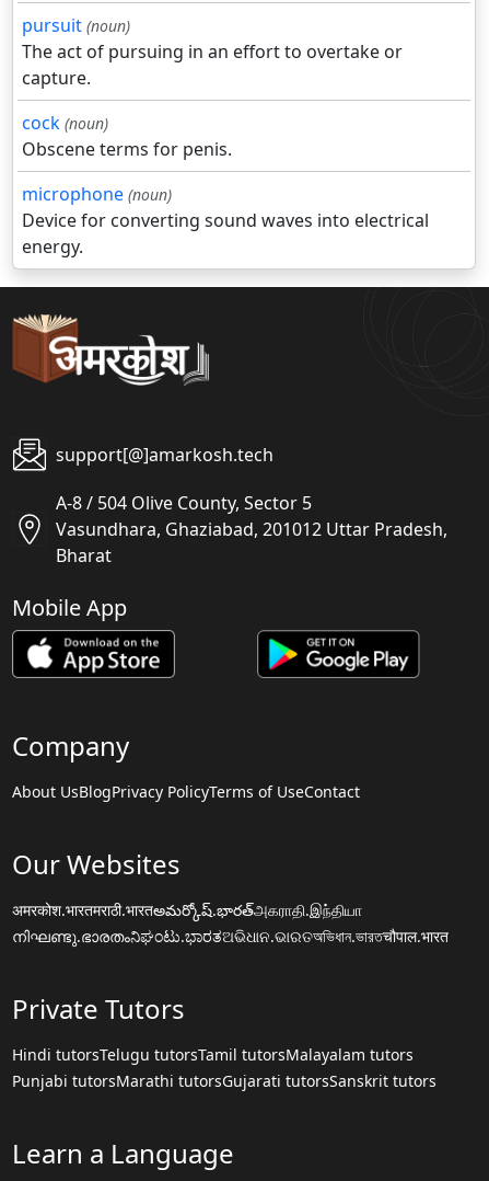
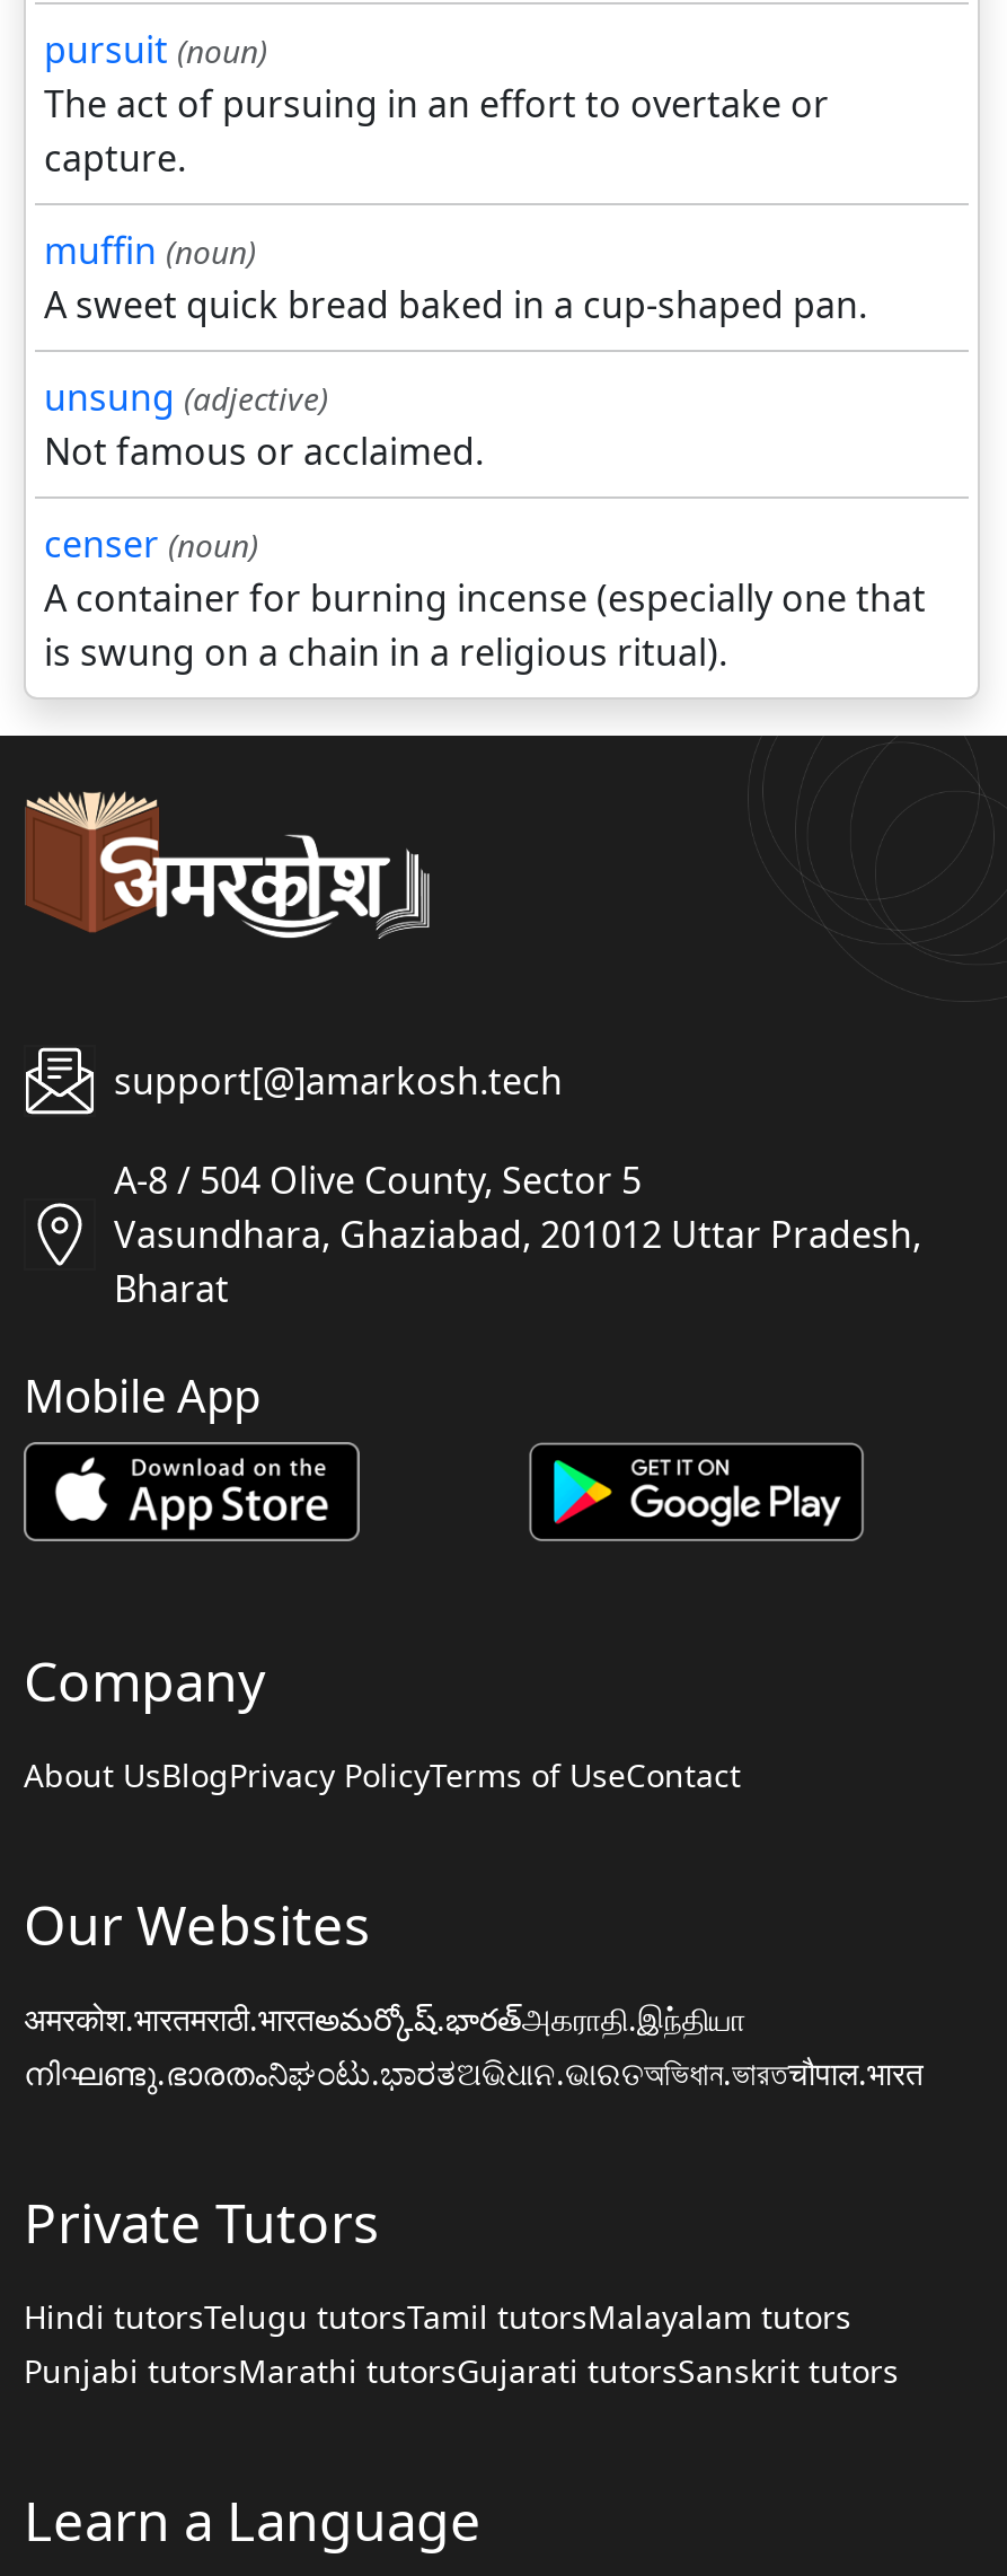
[22,111,429,259] cock (noun) | Obscene terms for penis. | microphone (noun) | Device for converting sound waves into electrical | energy. -> [44,226,926,677] muffin (noun) | A sweet quick bread baked in a cup-shaped pan. | unsung (adjective) | Not famous or acclaimed. | censer (noun) | A container for burning incense (especially one that | is swung on a chain in a religious ritual).

